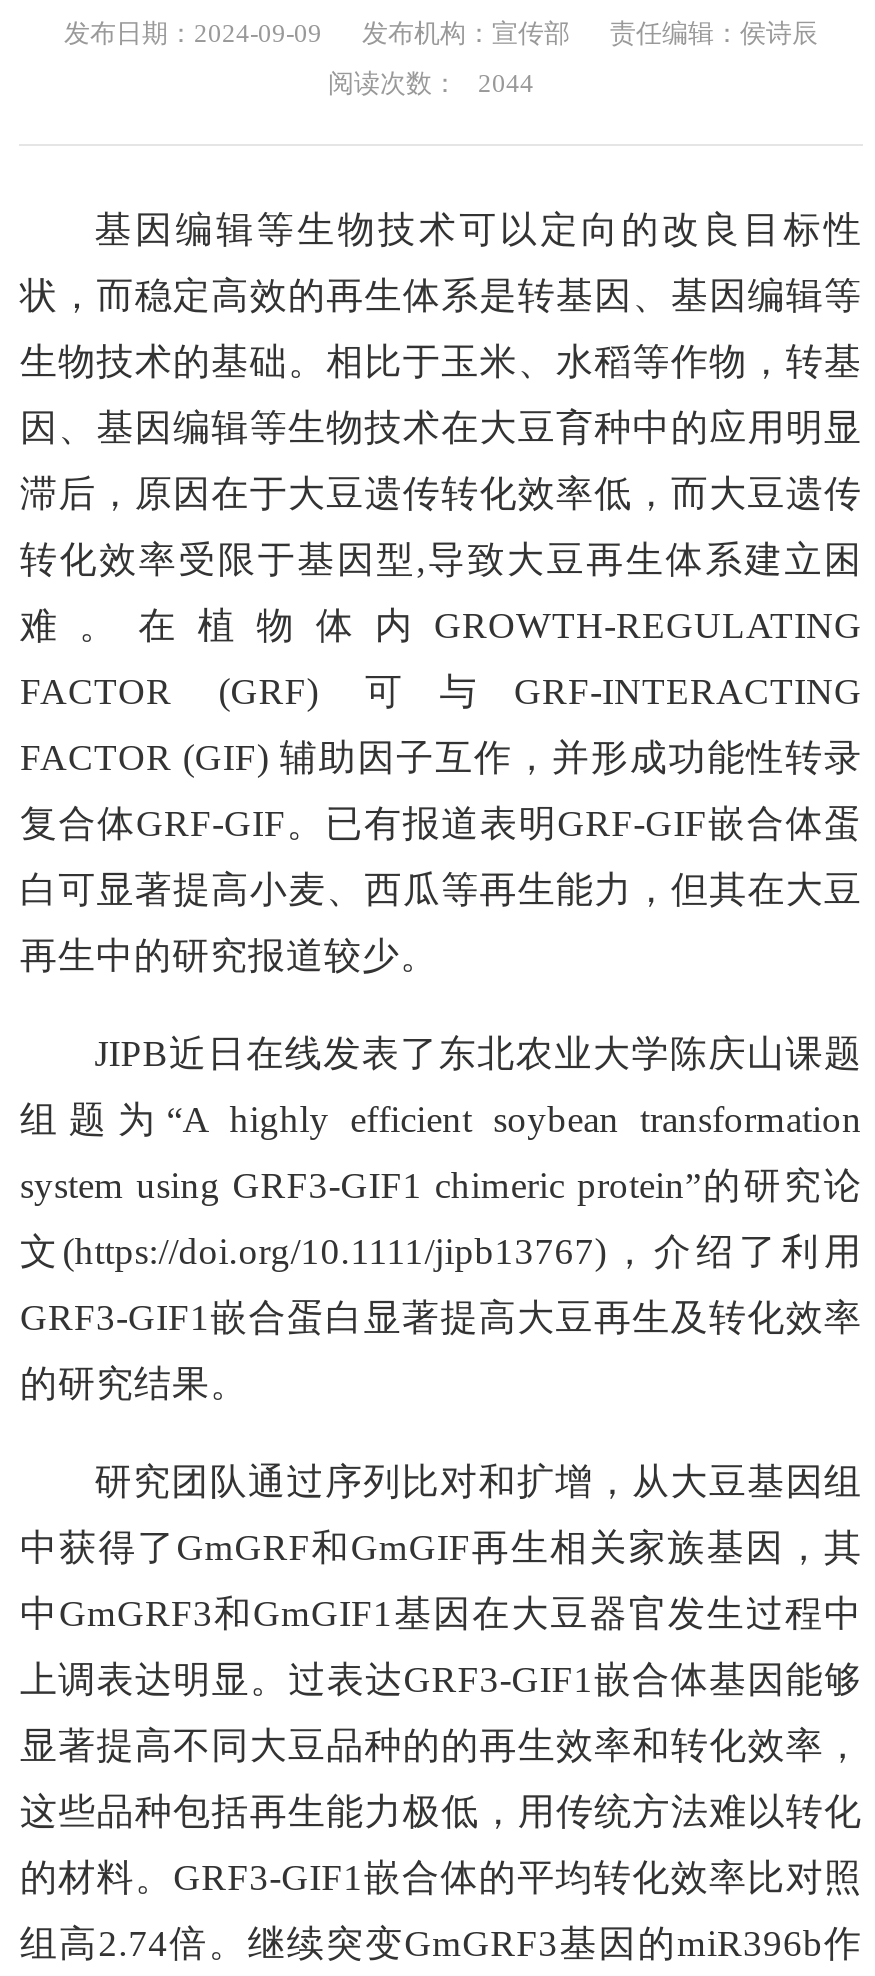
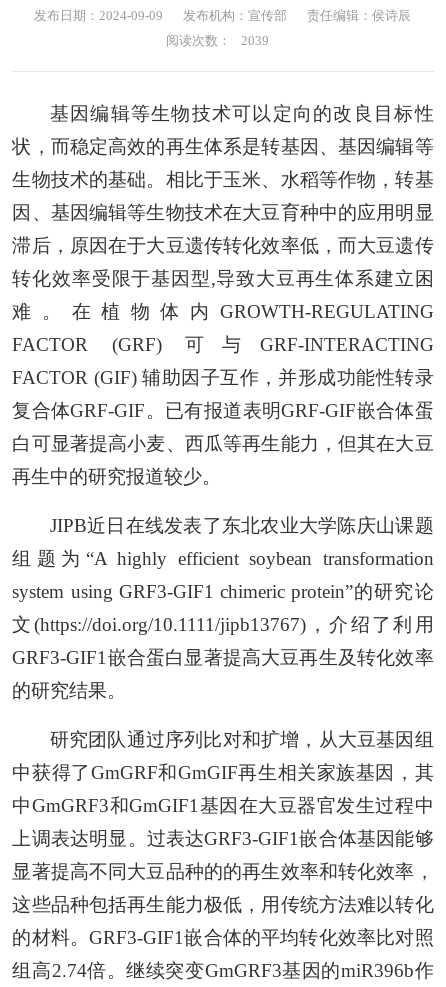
[328,69,534,97] 阅读次数： 2044 -> [166,34,269,48] 阅读次数： 2039

